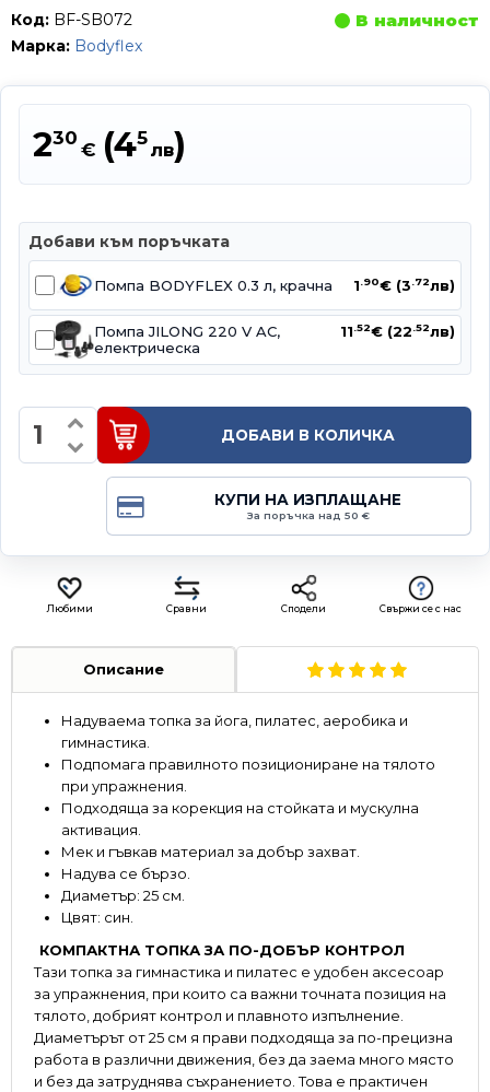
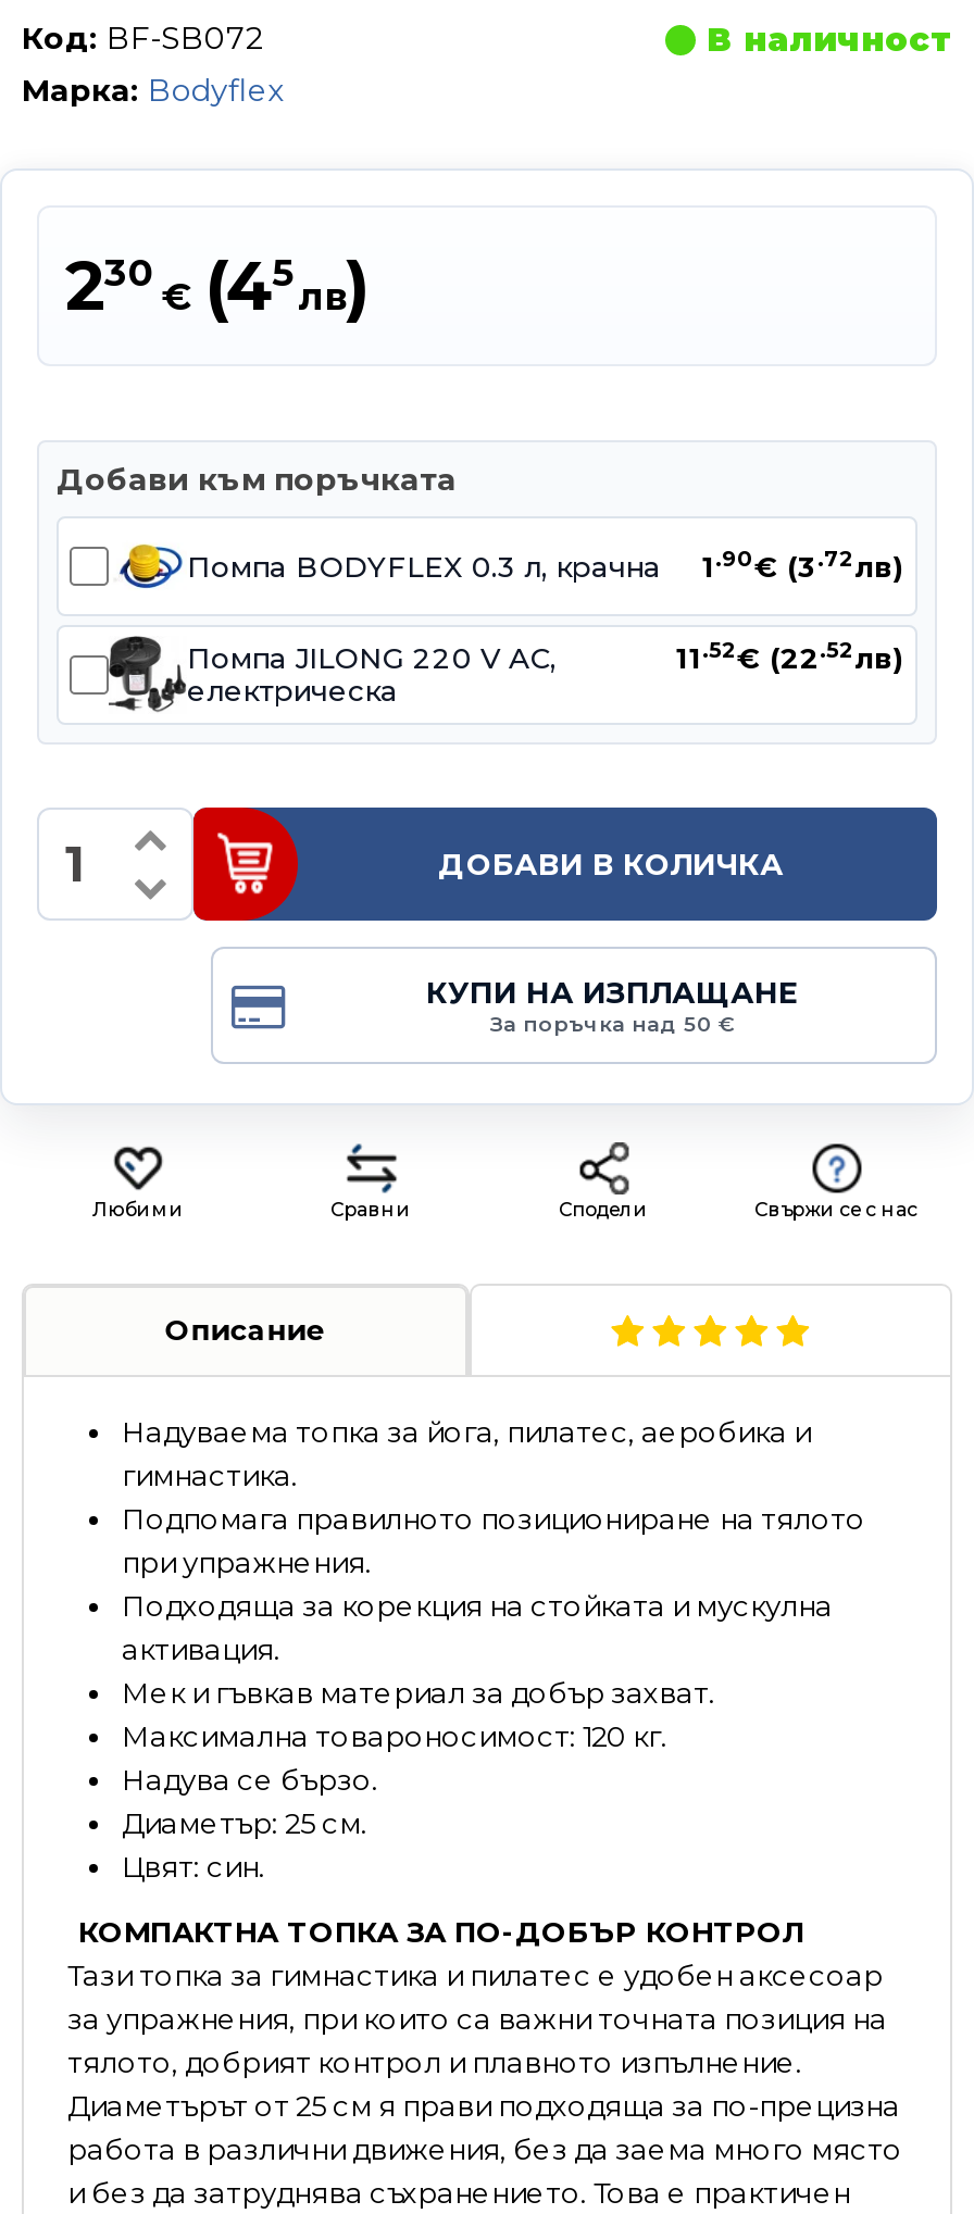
none -> [122,1717,667,1752] Максимална товароносимост: 120 кг.

